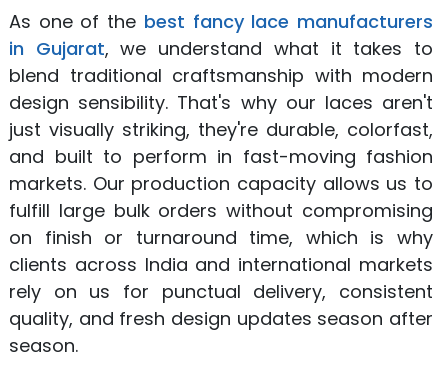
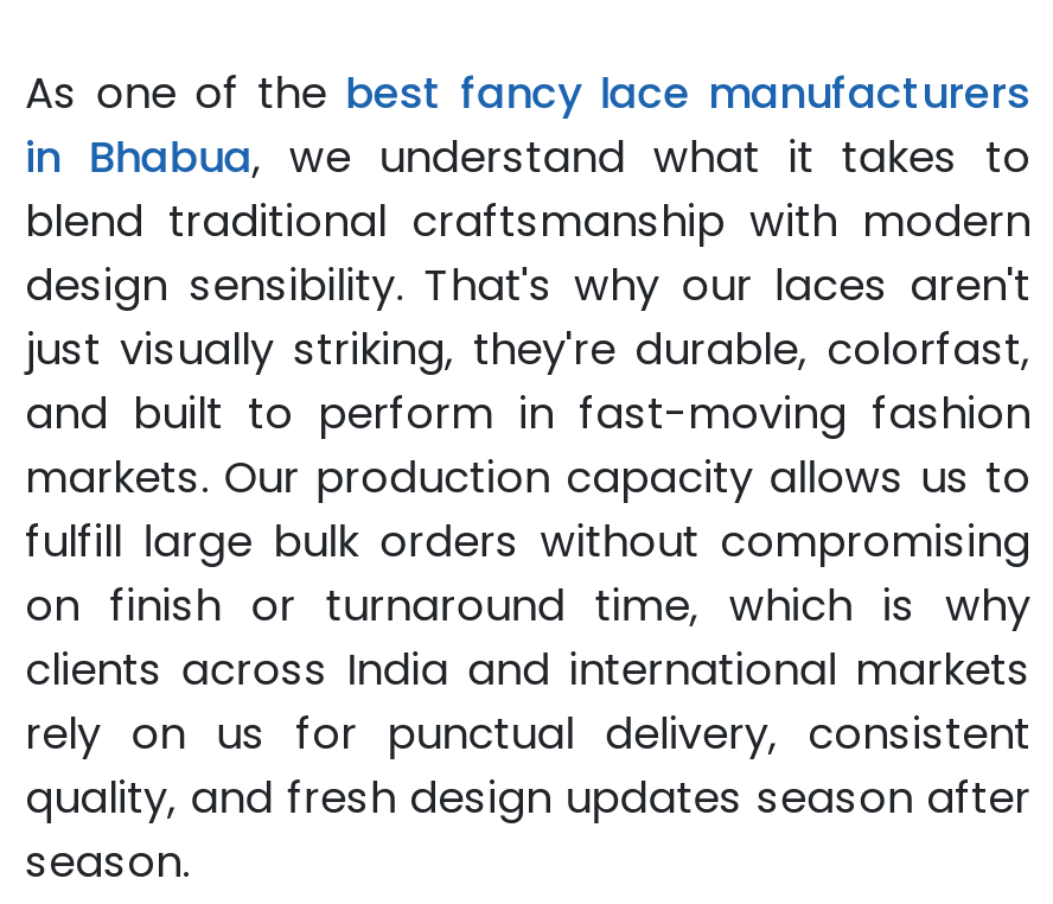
[9,36,433,61] in Gujarat, we understand what it takes to -> [25,126,1030,186] in Bhabua, we understand what it takes to

